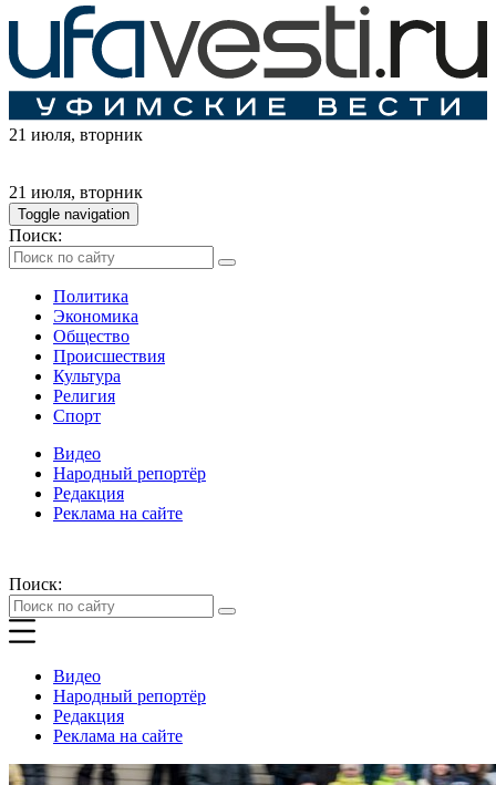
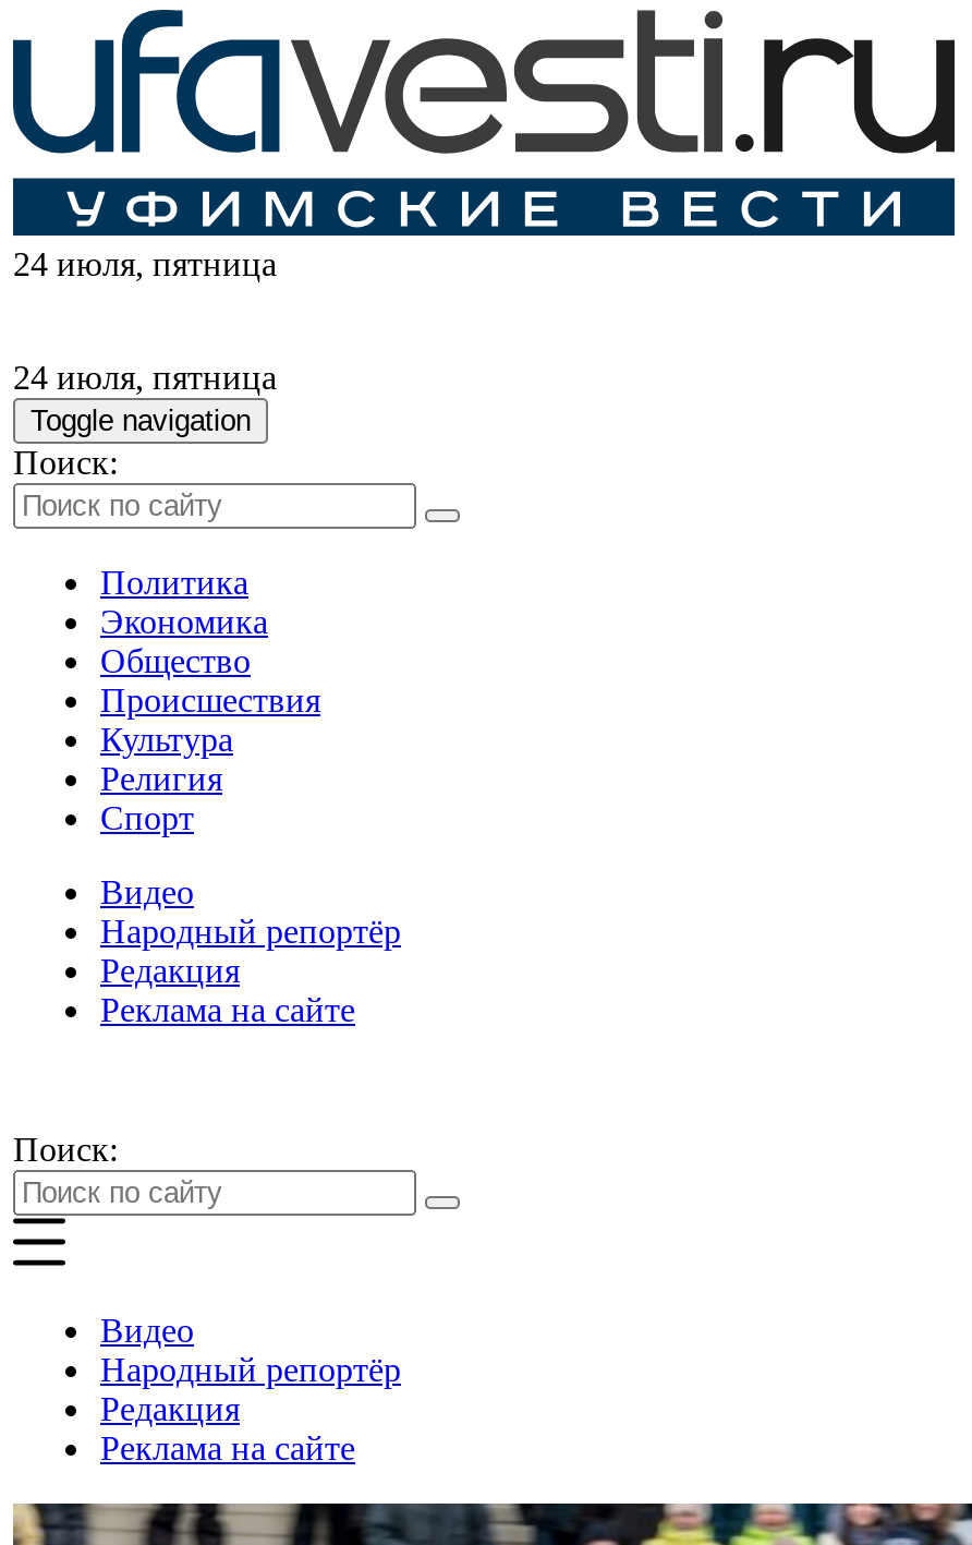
[9,126,143,144] 21 июля, вторник -> [13,246,277,283] 24 июля, пятница
[9,183,143,202] 21 июля, вторник -> [13,360,277,397] 24 июля, пятница

